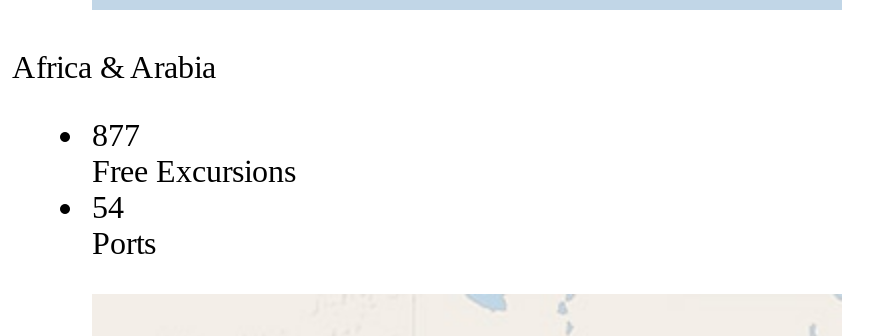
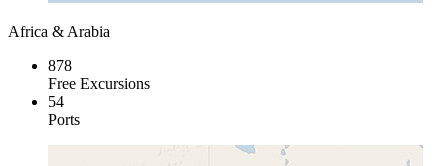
[92,118,140,152] 877 -> [48,57,72,74] 878

